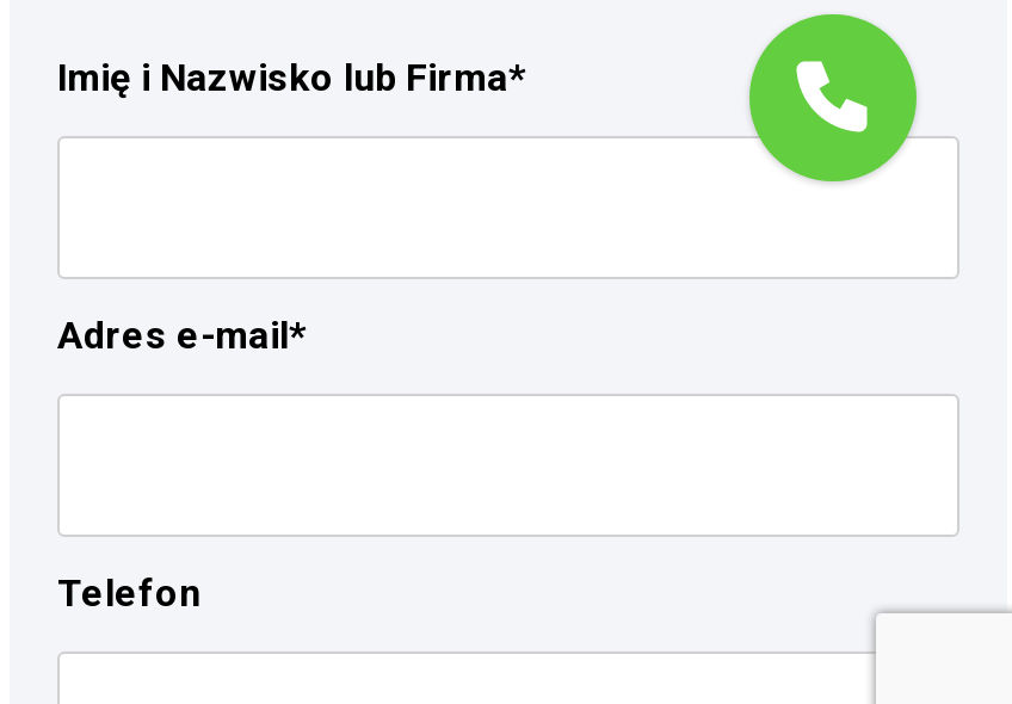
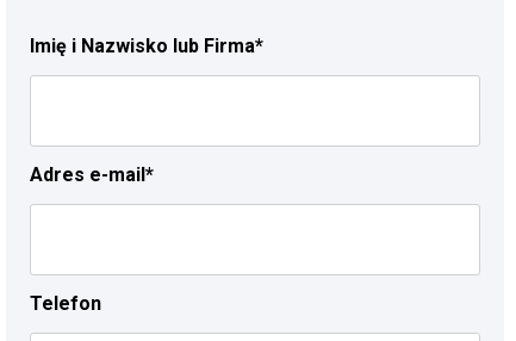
[747,12,919,186] [image] -> none

